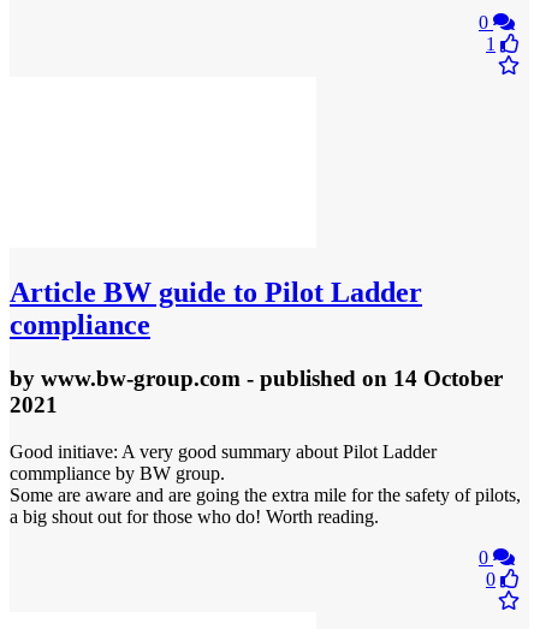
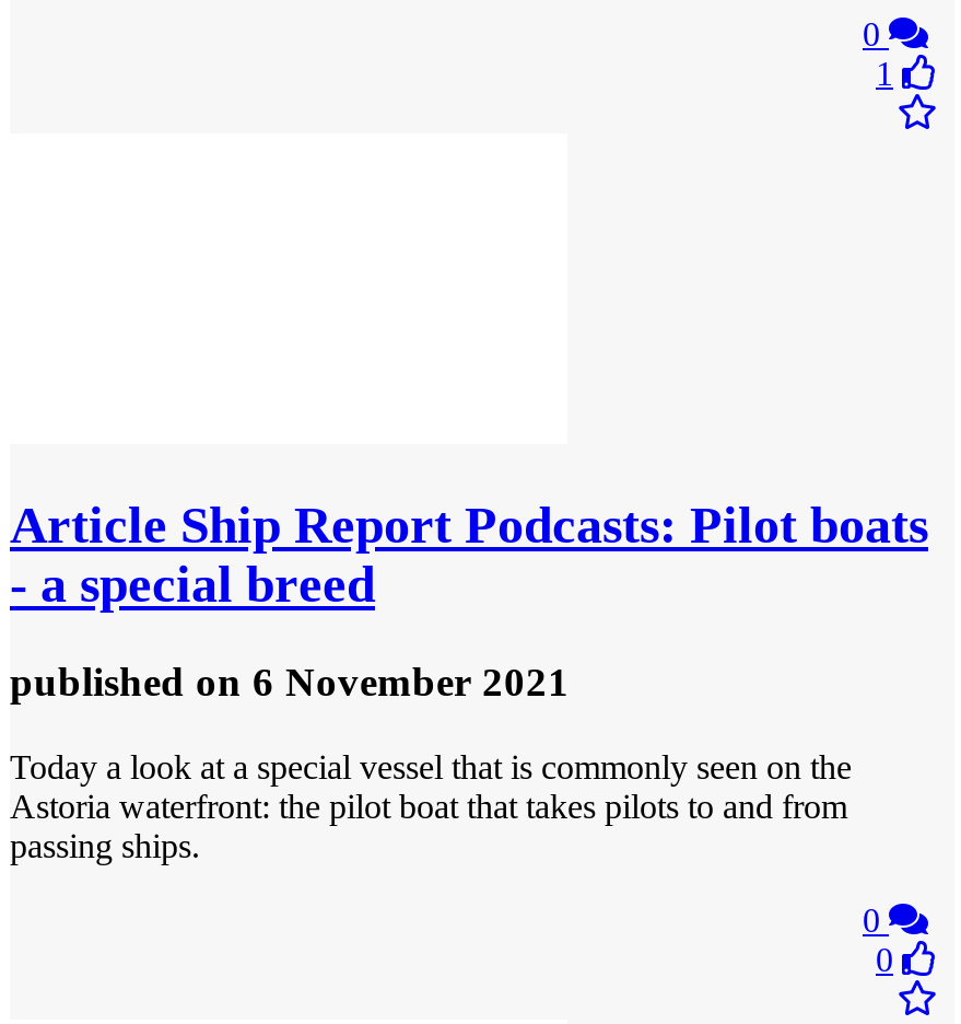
[10,277,422,341] Article BW guide to Pilot Ladder | compliance -> [10,496,928,612] Article Ship Report Podcasts: Pilot boats | - a special breed
[10,366,503,418] by www.bw-group.com - published on 14 October | 2021 -> [10,658,570,704] published on 6 November 2021
[10,441,521,527] Good initiave: A very good summary about Pilot Ladder | commpliance by BW group. | Some are aware and are going the extra mile for the safety of pilots, | a big shout out for those who do! Worth reading. -> [10,747,852,863] Today a look at a special vessel that is commonly seen on the | Astoria waterfront: the pilot boat that takes pilots to and from | passing ships.

